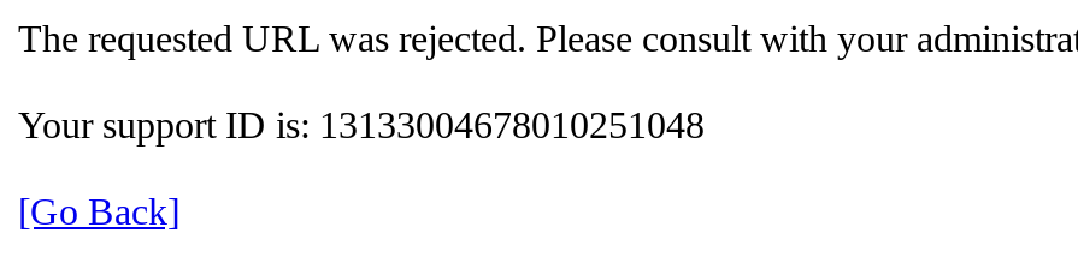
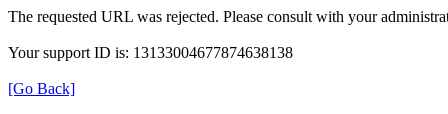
[18,104,705,145] Your support ID is: 13133004678010251048 -> [8,44,293,61] Your support ID is: 13133004677874638138

